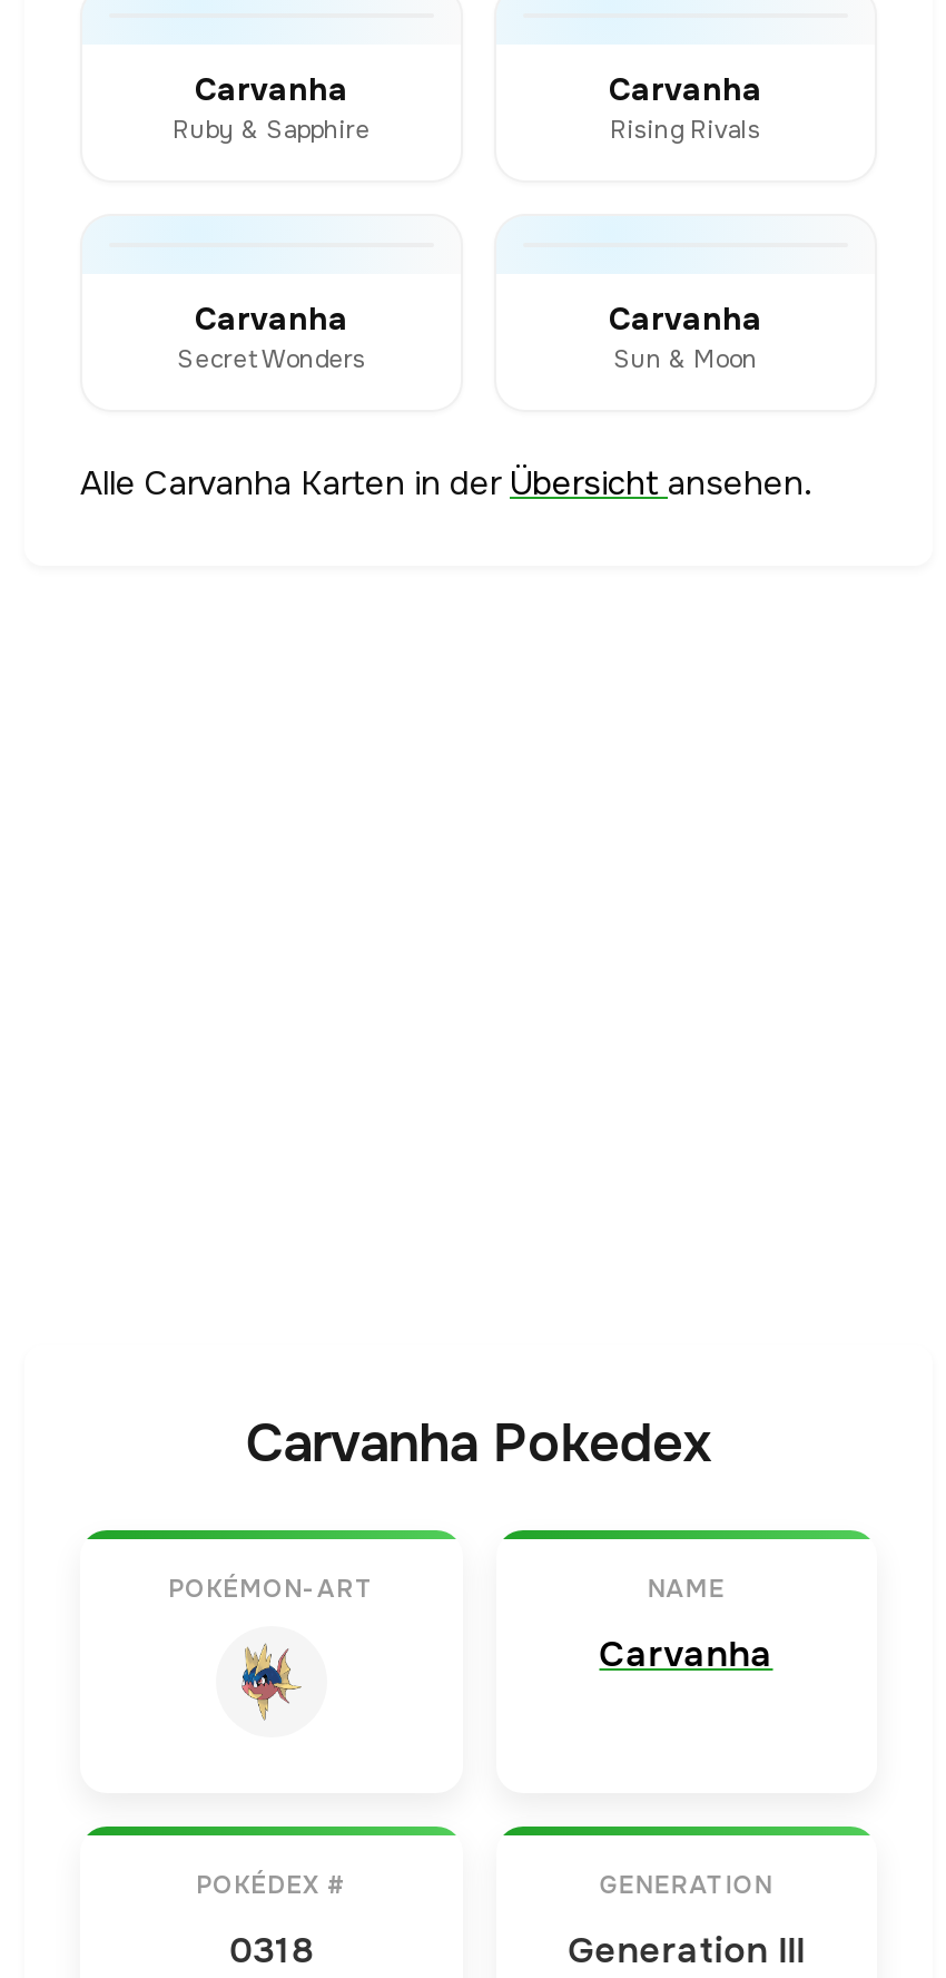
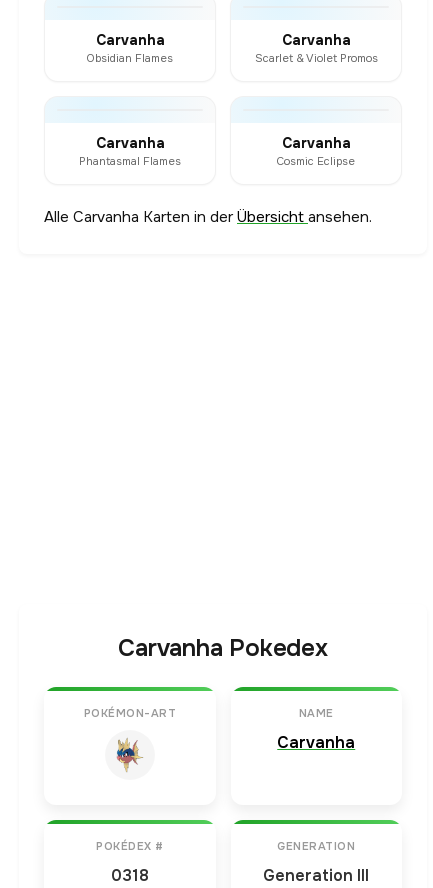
[173,114,371,145] Ruby & Sapphire -> [87,51,173,65] Obsidian Flames
[610,114,761,145] Rising Rivals -> [254,51,377,65] Scarlet & Violet Promos
[177,343,366,374] Secret Wonders -> [79,154,181,168] Phantasmal Flames
[613,343,758,374] Sun & Moon -> [277,154,355,168] Cosmic Eclipse

